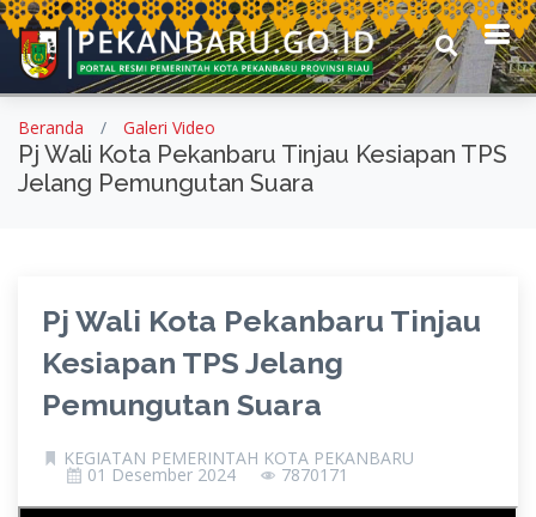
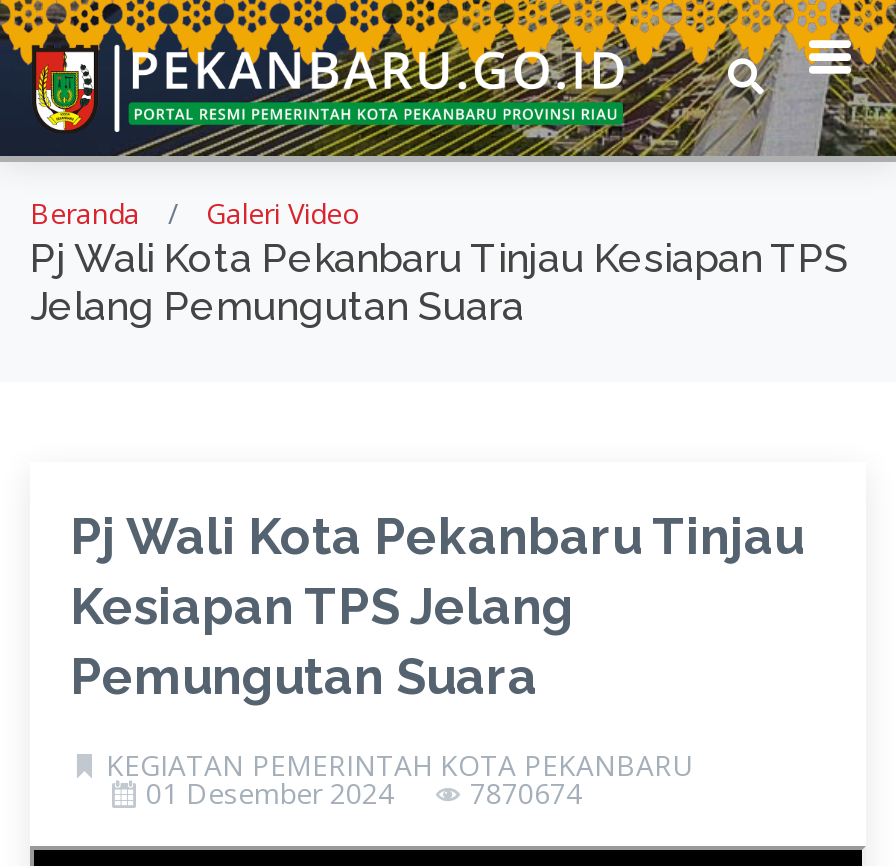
[87,463,348,486] 01 Desember 2024 7870171 -> [146,774,582,812] 01 Desember 2024 7870674

